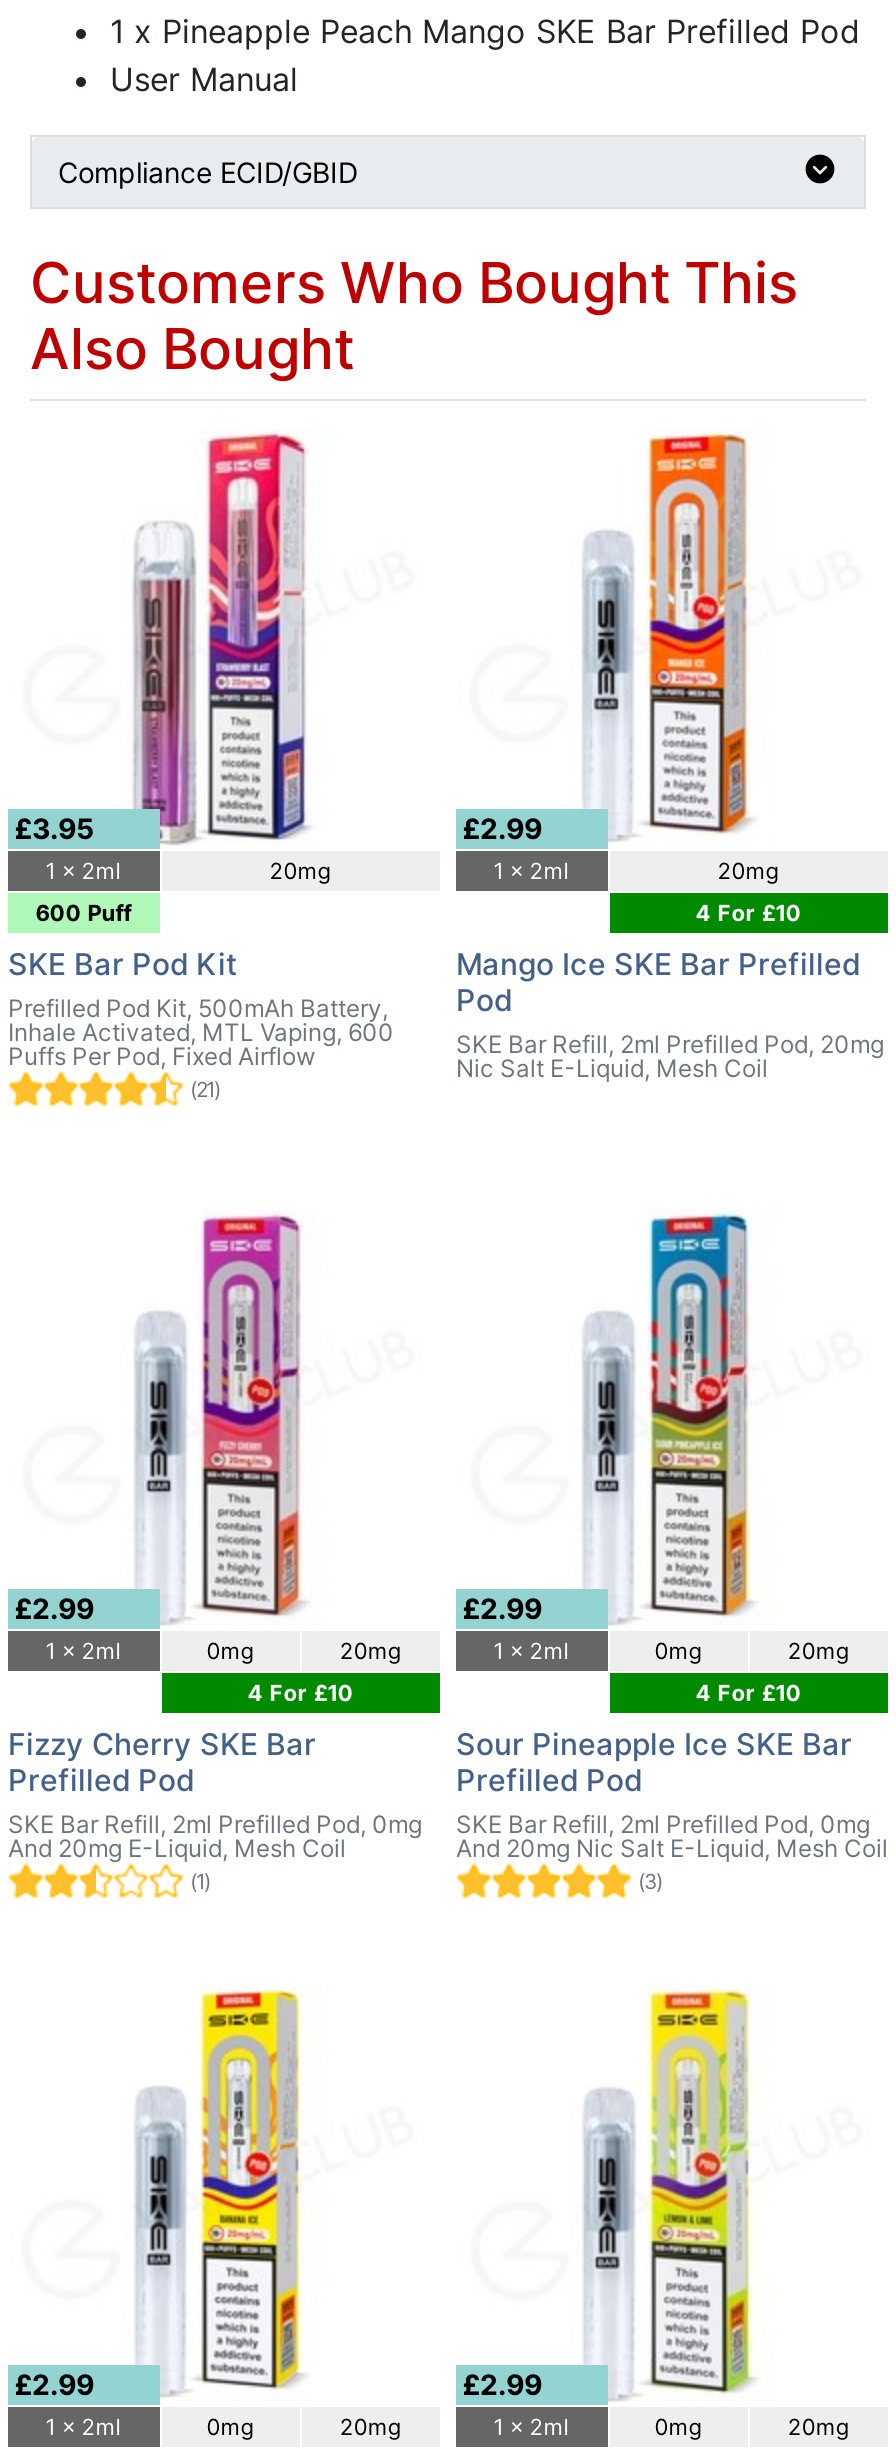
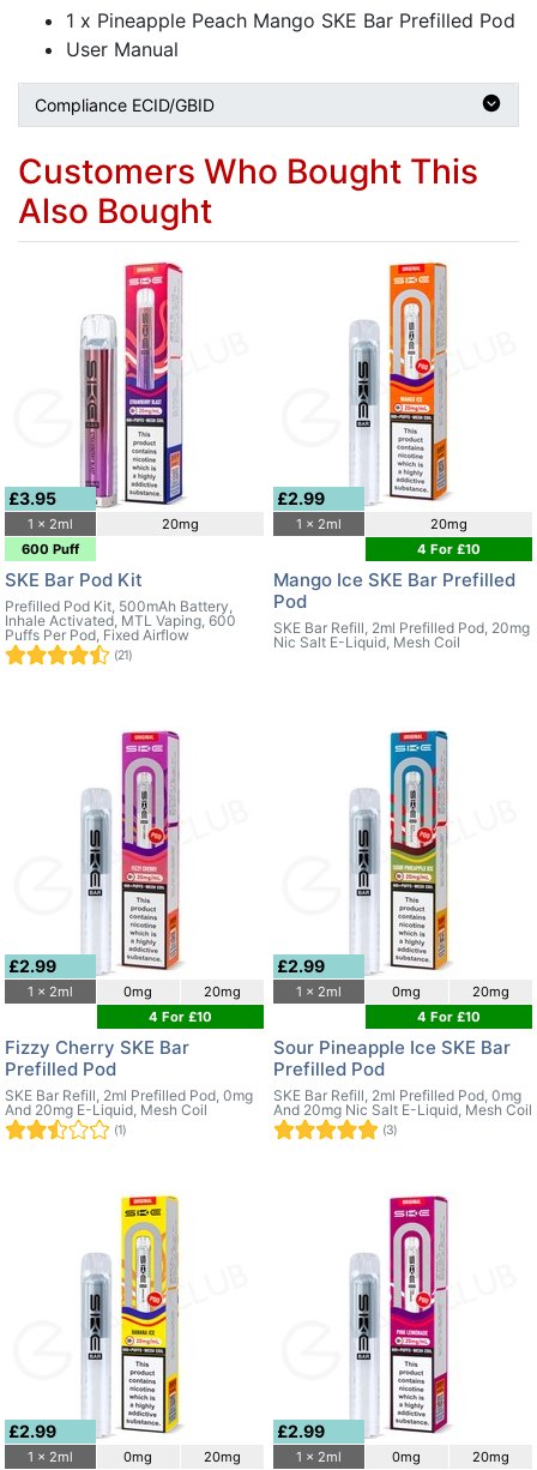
[648,1989,752,2395] [image] -> [388,1194,449,1436] [image]

